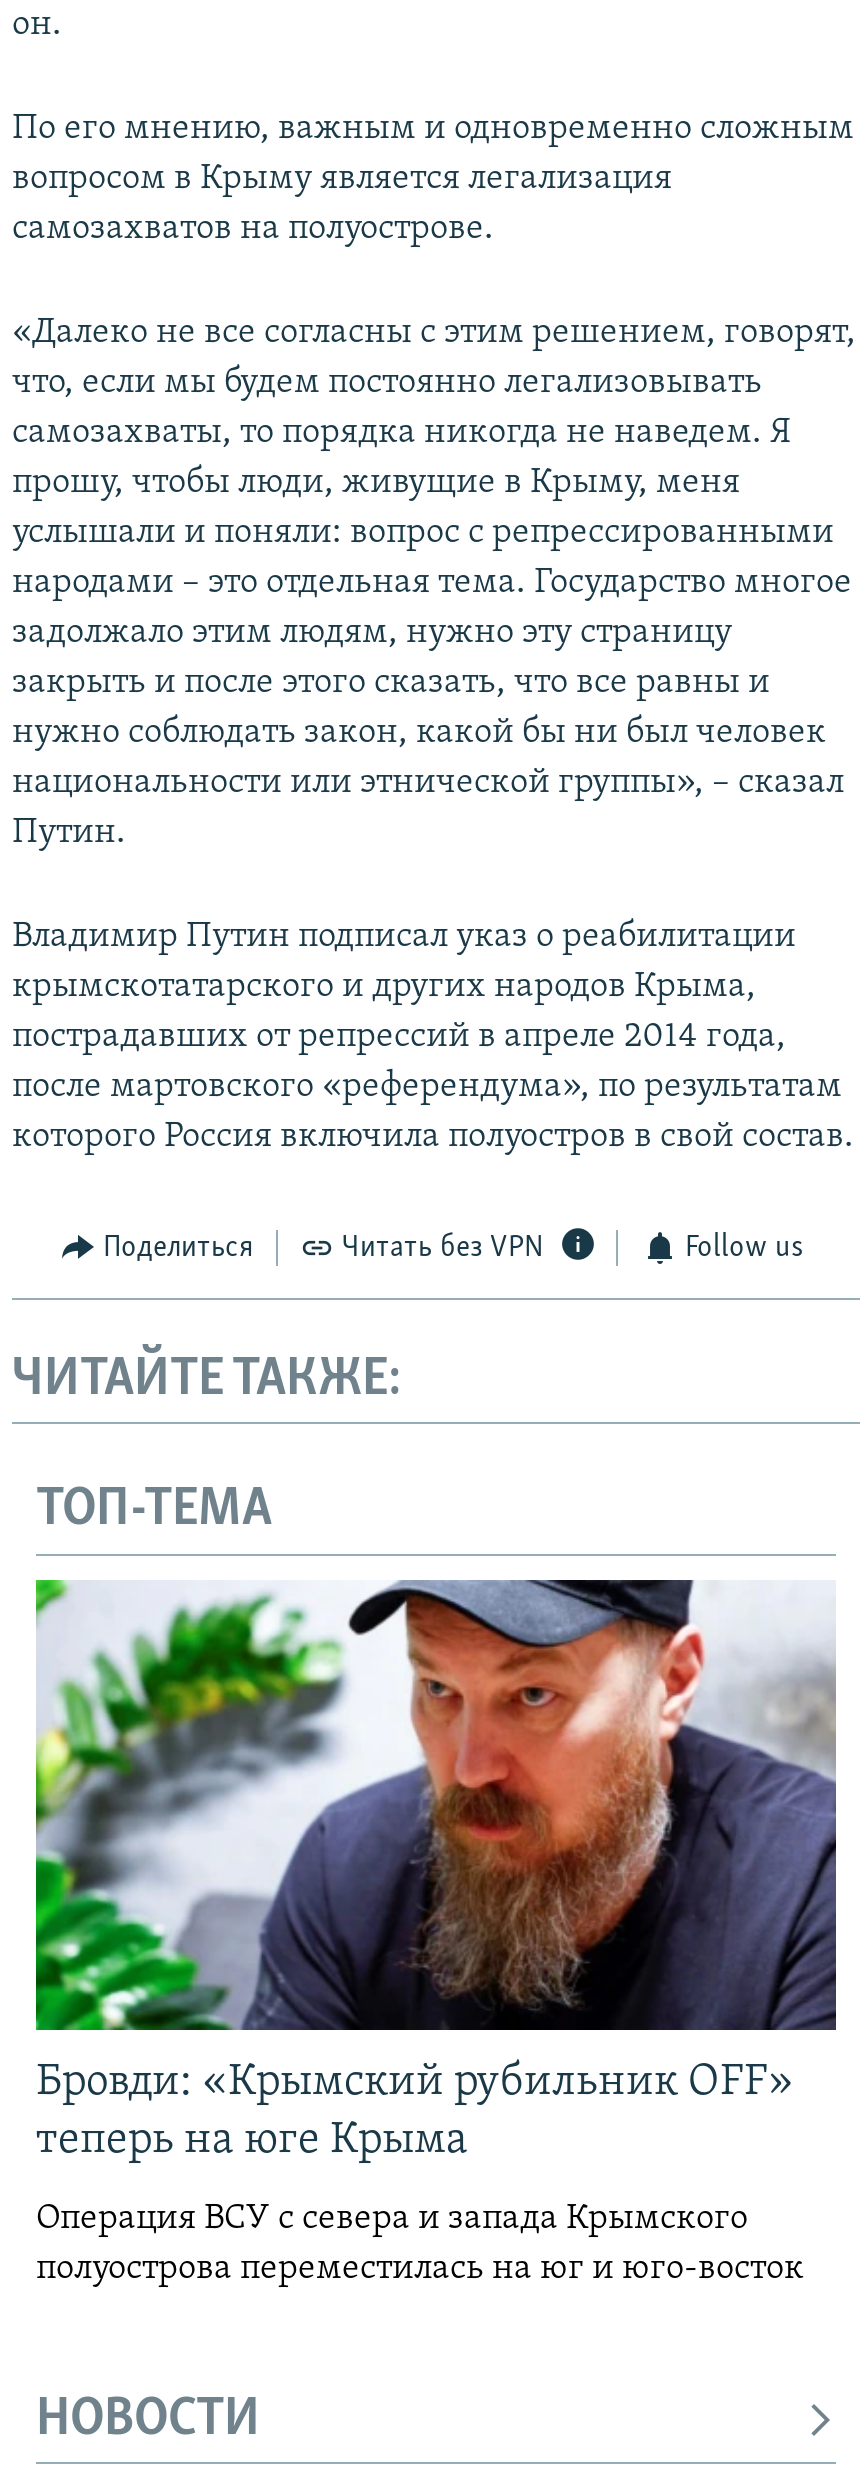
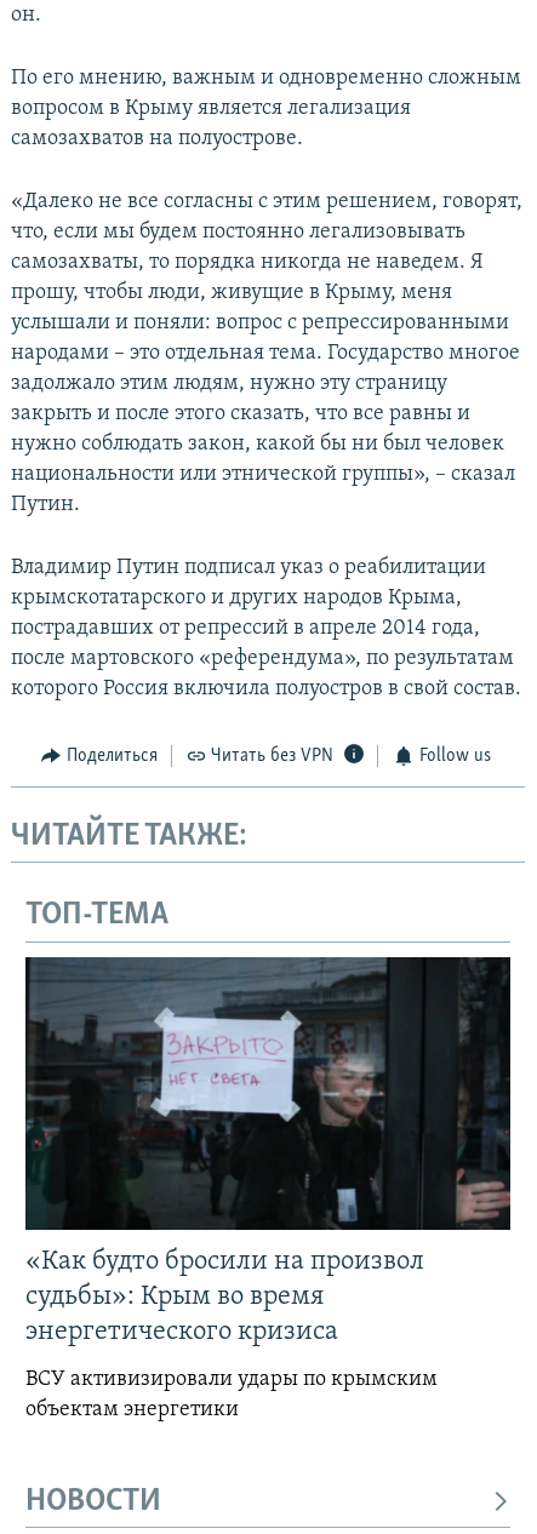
[34,1578,838,2164] [image] | Бровди: «Крымский рубильник OFF» | теперь на юге Крыма -> [24,956,512,1346] [image] | «Как будто бросили на произвол | судьбы»: Крым во время | энергетического кризиса
[36,2200,804,2288] Операция ВСУ с севера и запада Крымского | полуострова переместилась на юг и юго-восток -> [25,1368,438,1421] ВСУ активизировали удары по крымским | объектам энергетики

